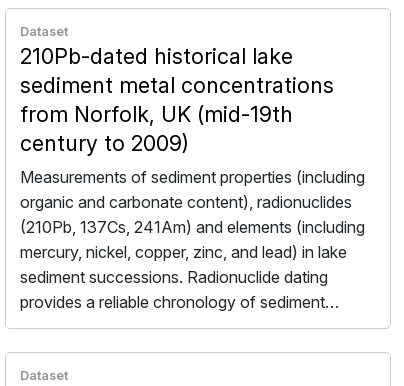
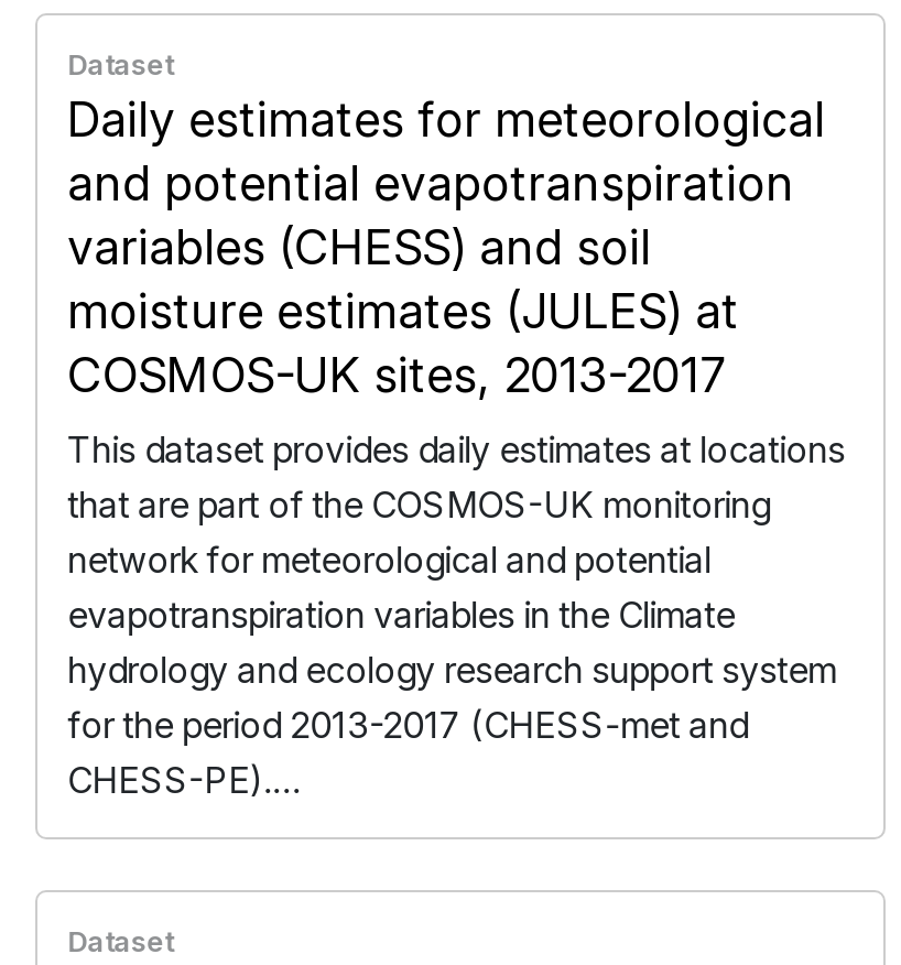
[20,43,365,312] 210Pb-dated historical lake | sediment metal concentrations | from Norfolk, UK (mid-19th | century to 2009) | Measurements of sediment properties (including | organic and carbonate content), radionuclides | (210Pb, 137Cs, 241Am) and elements (including | mercury, nickel, copper, zinc, and lead) in lake | sediment successions. Radionuclide dating | provides a reliable chronology of sediment… -> [67,91,845,801] Daily estimates for meteorological | and potential evapotranspiration | variables (CHESS) and soil | moisture estimates (JULES) at | COSMOS-UK sites, 2013-2017 | This dataset provides daily estimates at locations | that are part of the COSMOS-UK monitoring | network for meteorological and potential | evapotranspiration variables in the Climate | hydrology and ecology research support system | for the period 2013-2017 (CHESS-met and | CHESS-PE).…

